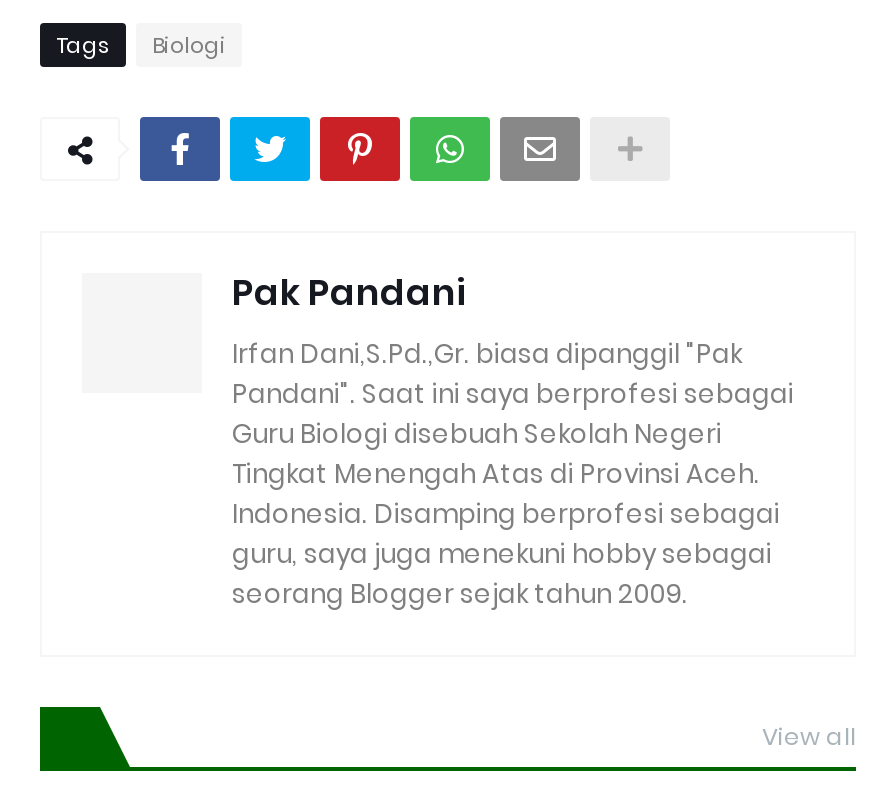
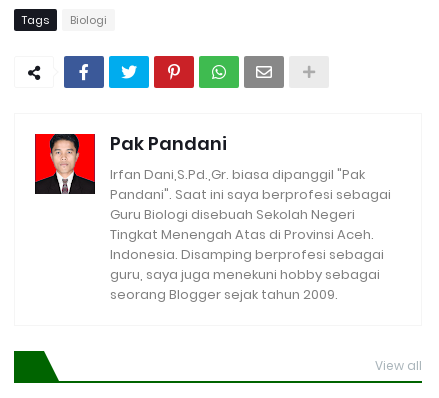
none -> [34,133,96,195] [image]

